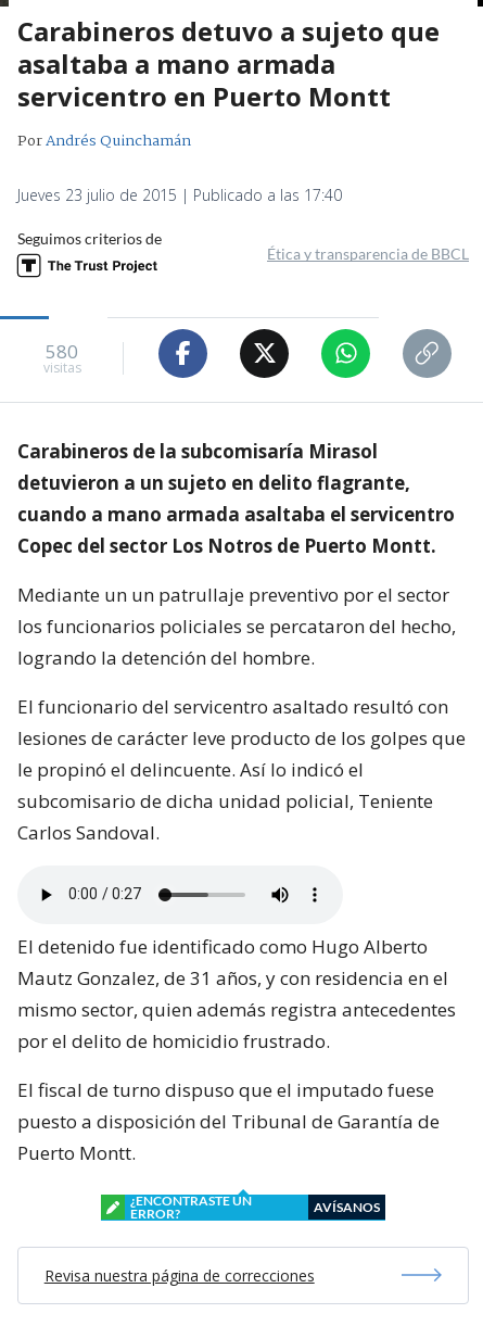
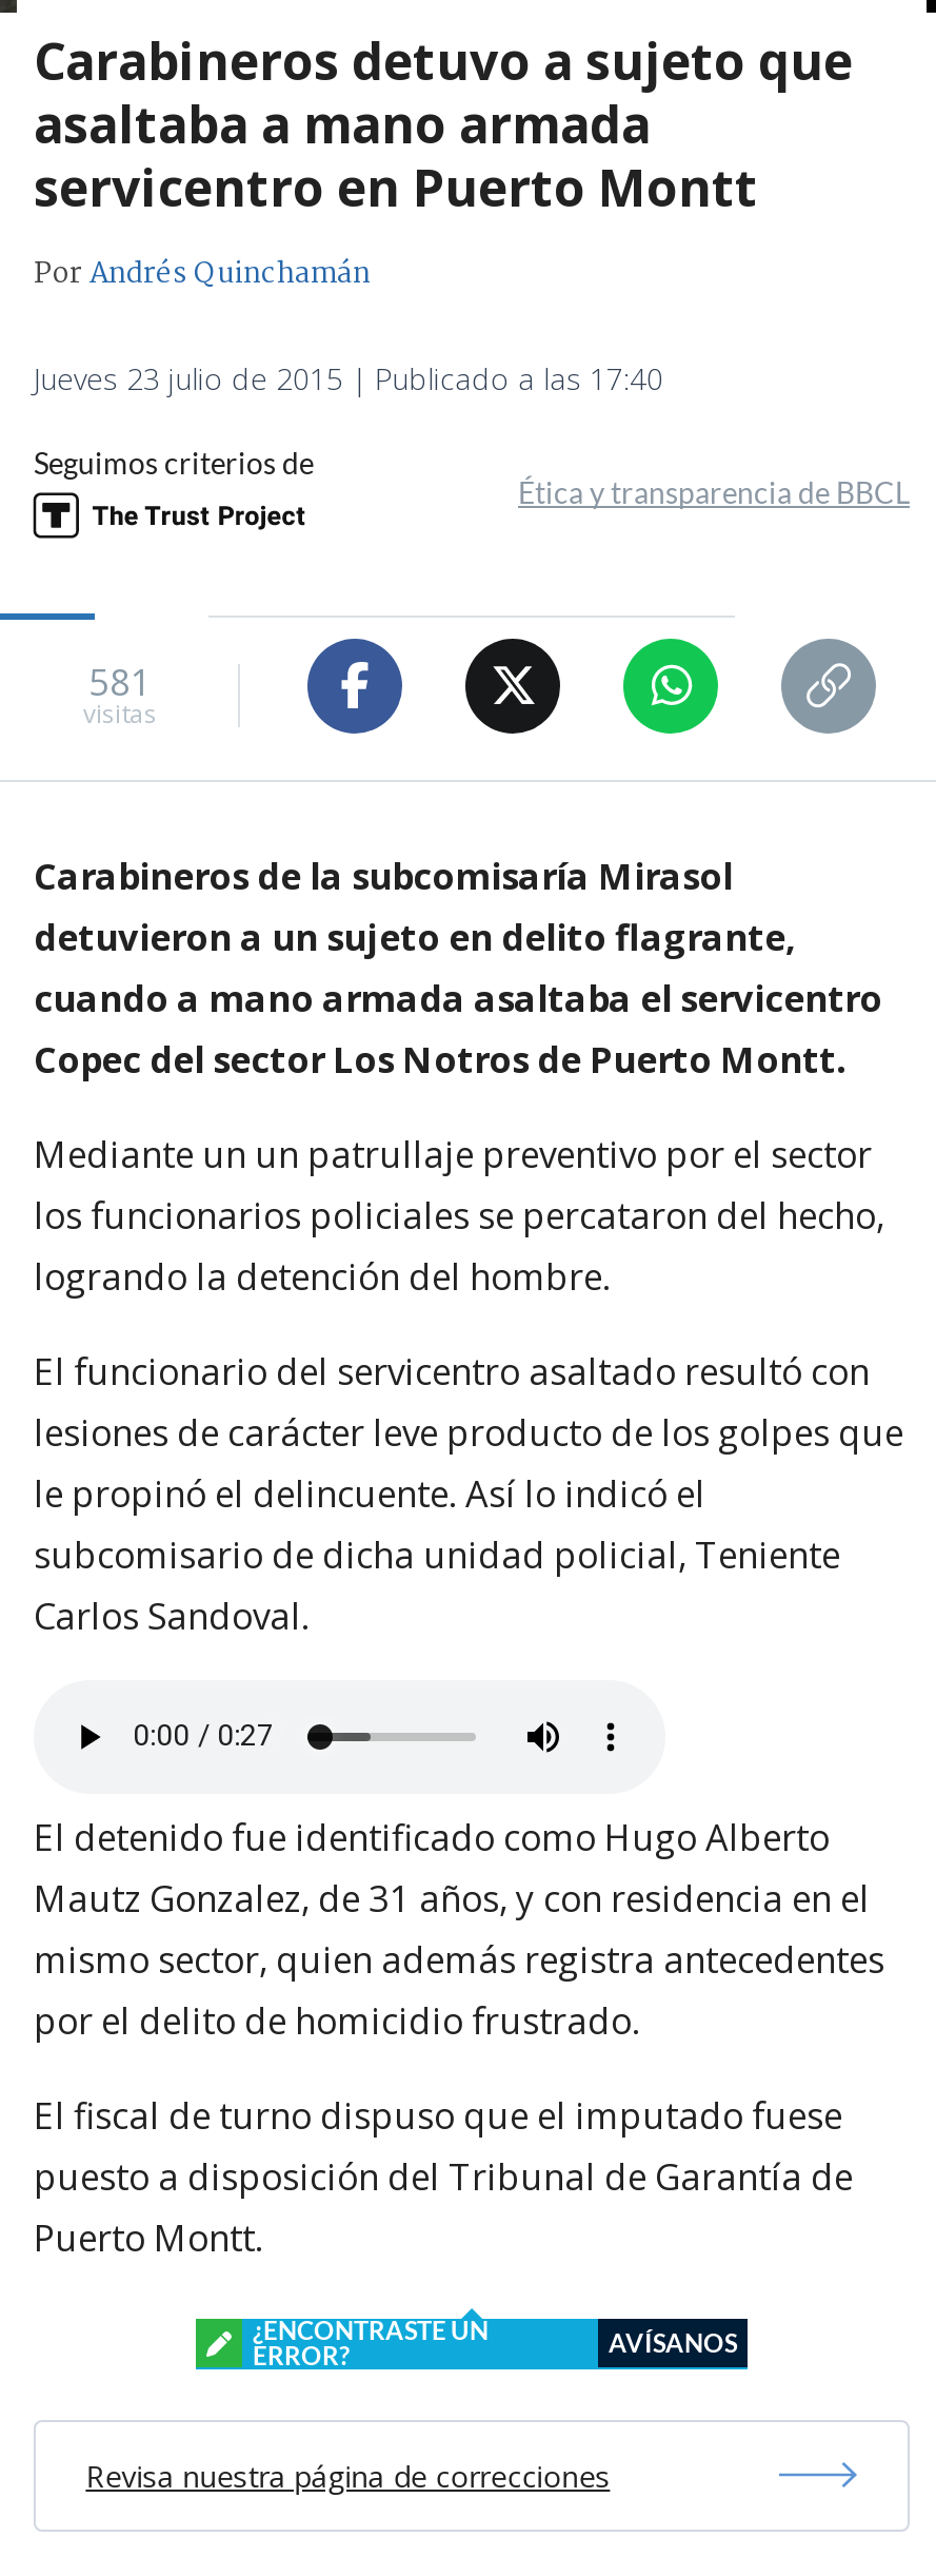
[46,339,78,364] 580 -> [88,658,152,707] 581

